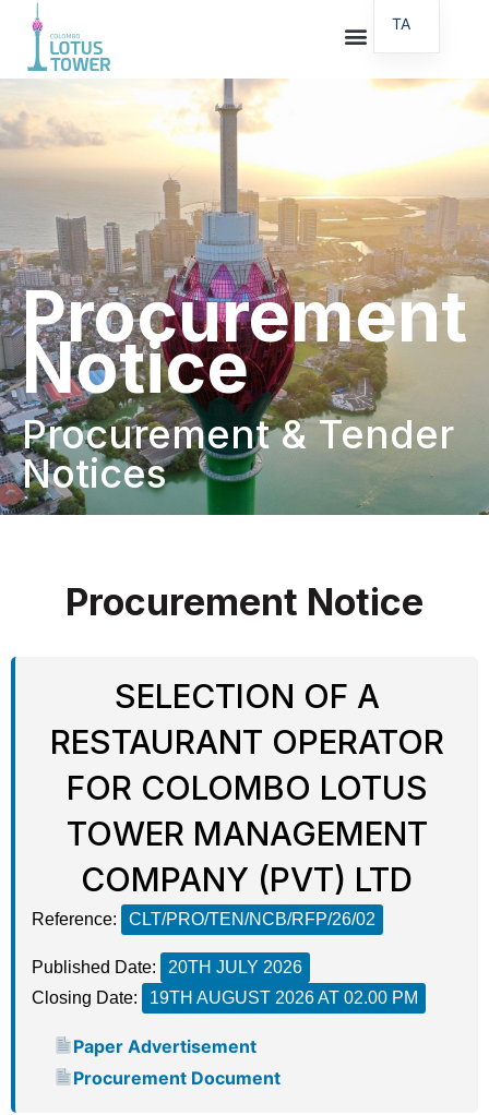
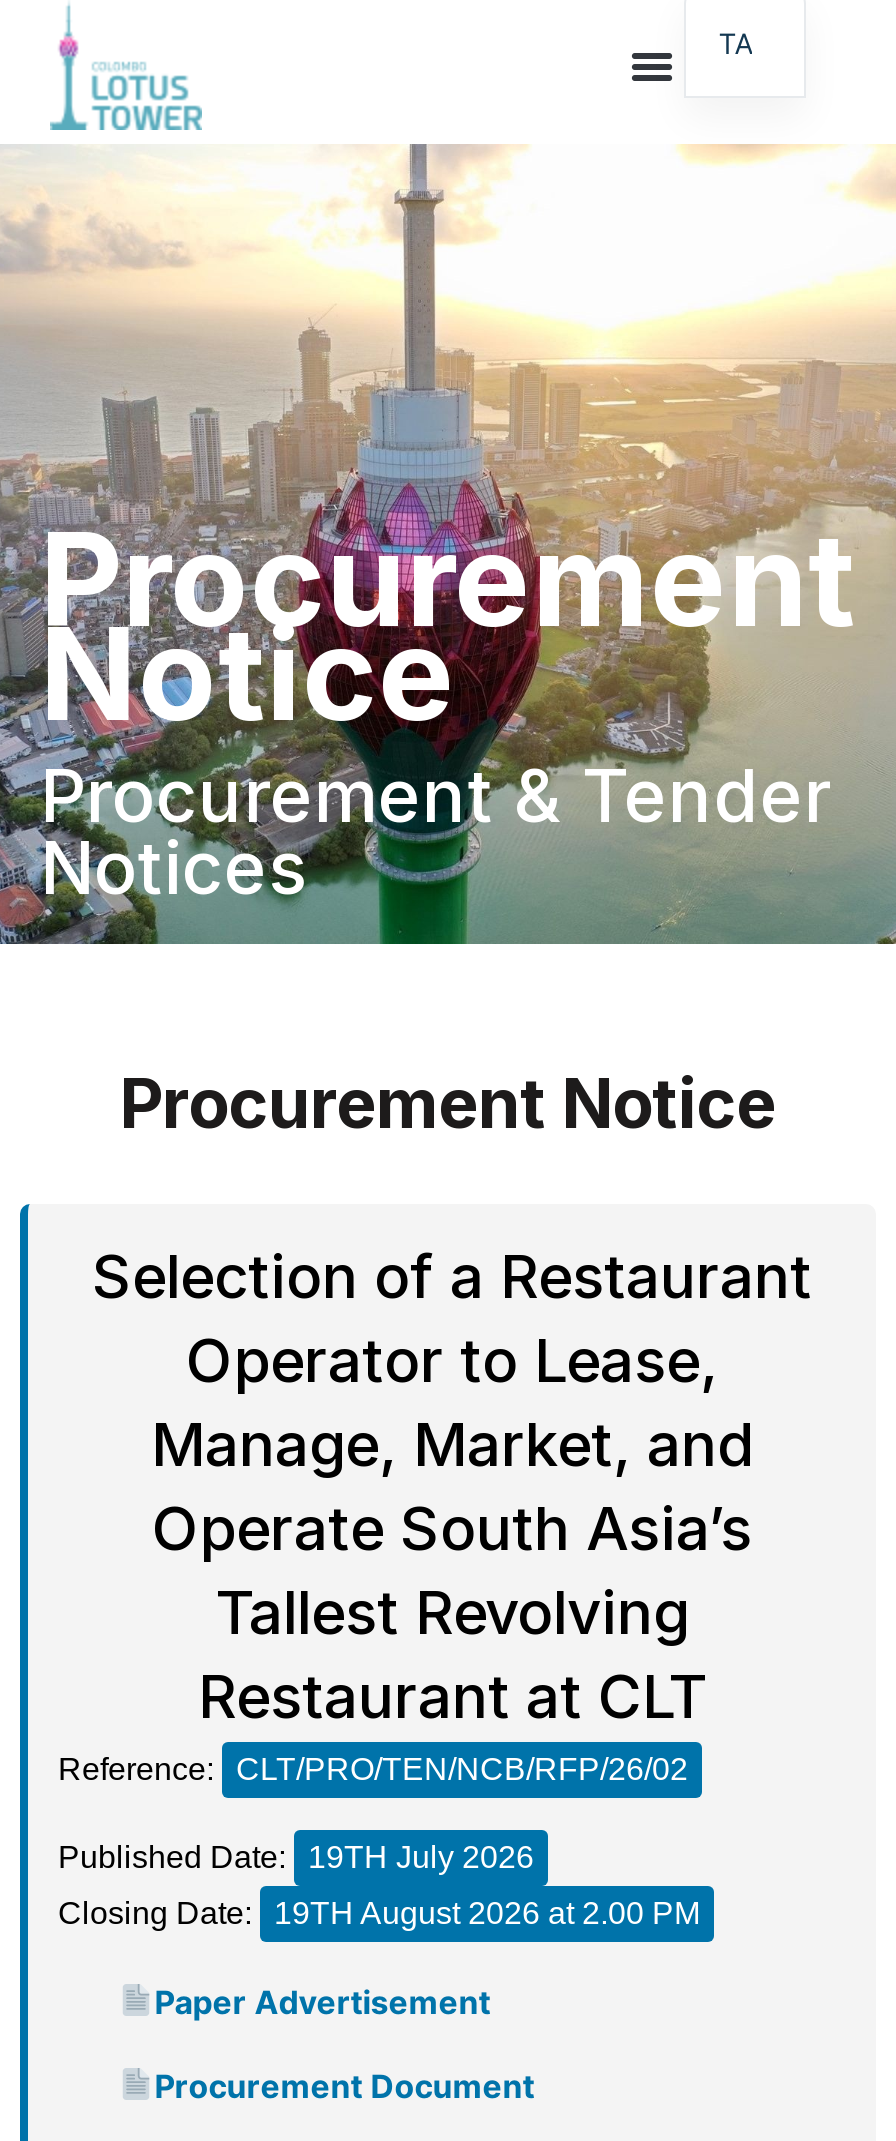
[50,676,444,899] SELECTION OF A | RESTAURANT OPERATOR | FOR COLOMBO LOTUS | TOWER MANAGEMENT | COMPANY (PVT) LTD -> [92,1240,812,1732] Selection of a Restaurant | Operator to Lease, | Manage, Market, and | Operate South Asia’s | Tallest Revolving | Restaurant at CLT
[32,957,302,976] Published Date: 20TH JULY 2026 -> [58,1839,534,1873] Published Date: 19TH July 2026
[150,988,418,1007] 19TH AUGUST 2026 AT 02.00 PM -> [274,1895,700,1929] 19TH August 2026 at 2.00 PM

